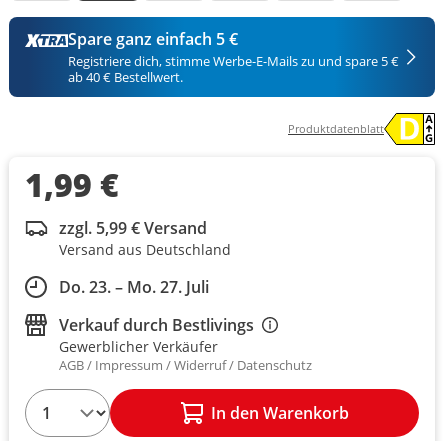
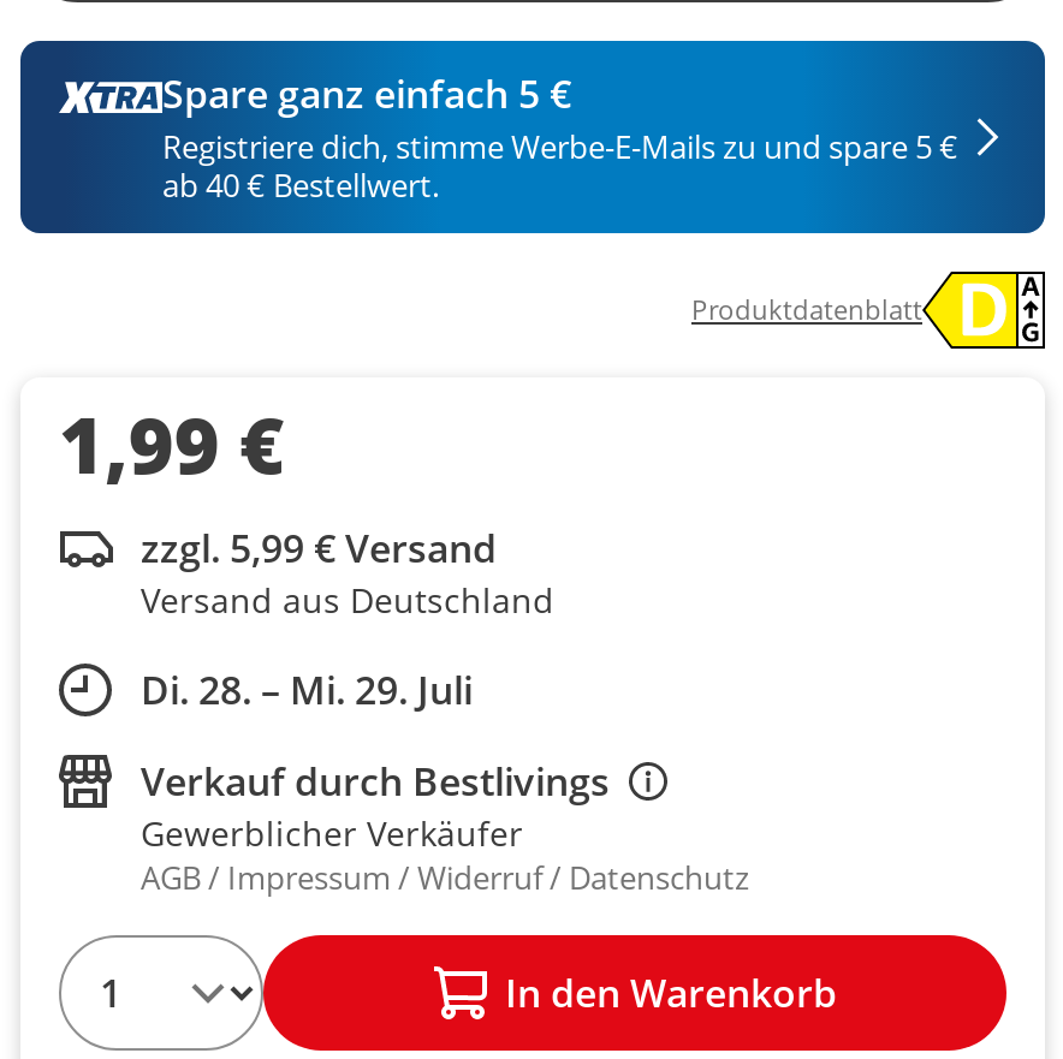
[59,276,209,298] Do. 23. – Mo. 27. Juli -> [141,664,473,717] Di. 28. – Mi. 29. Juli

